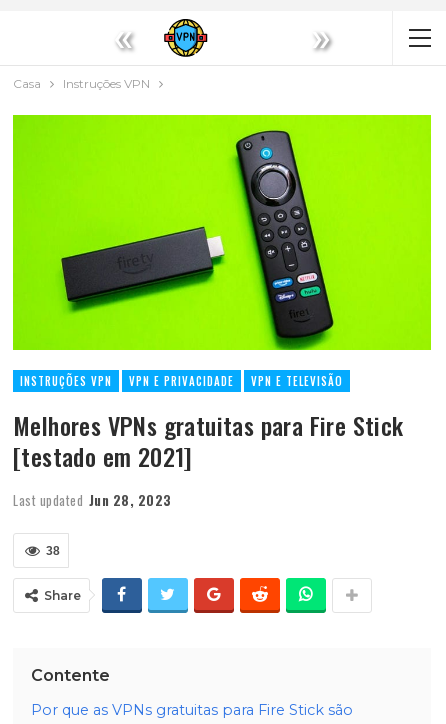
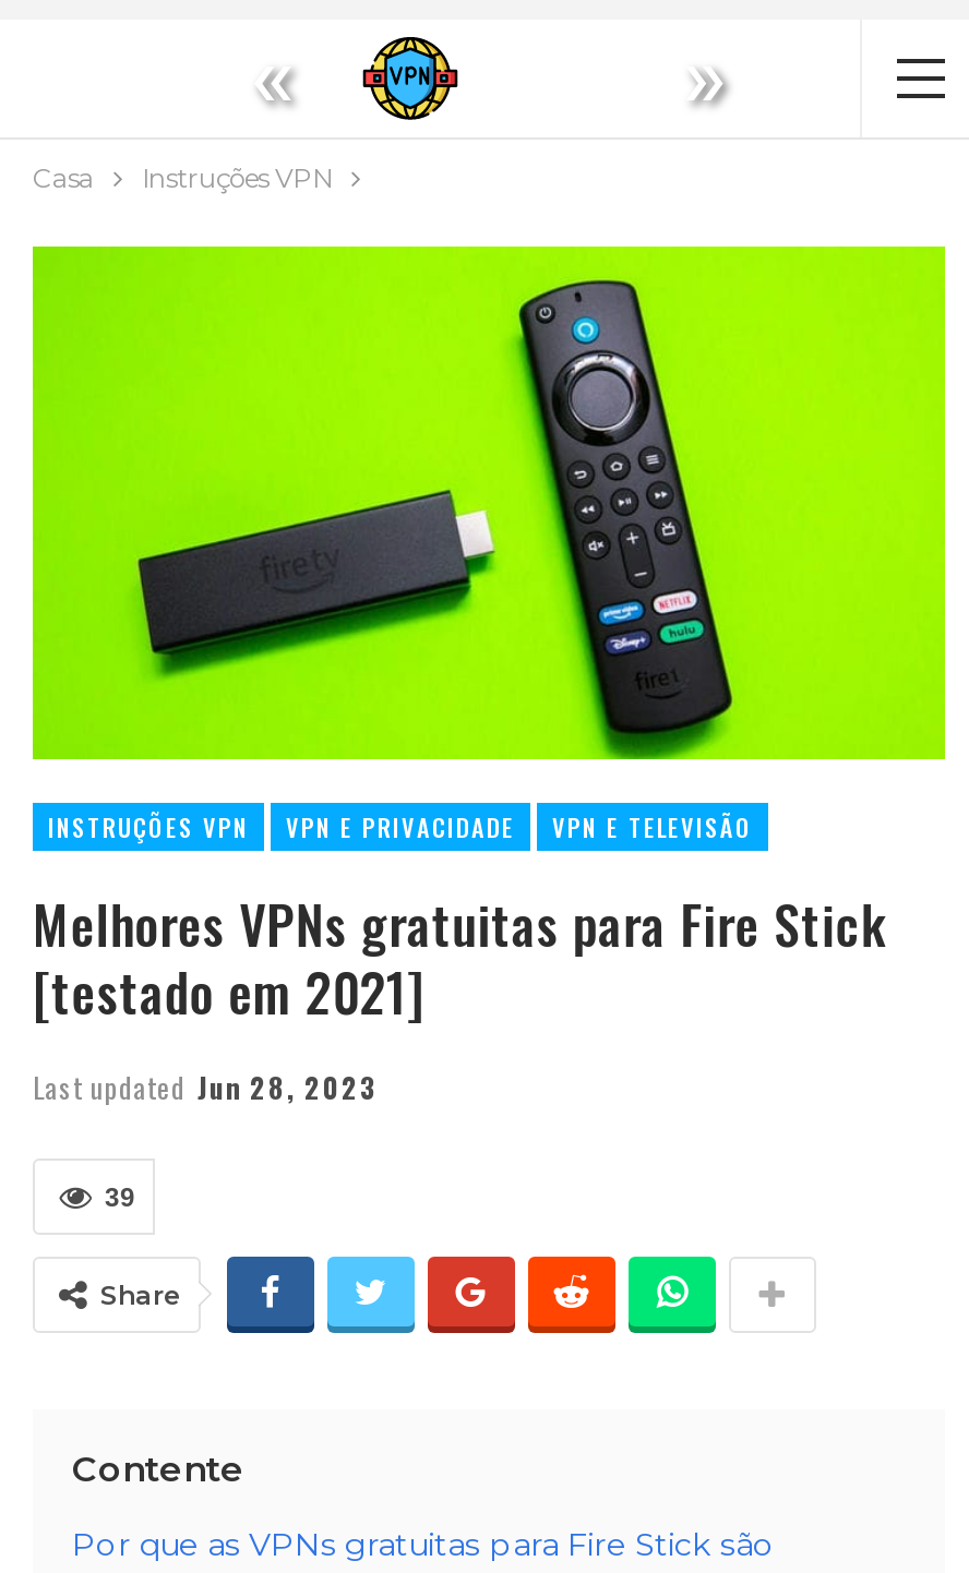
[46,543,60,557] 38 -> [105,1181,135,1212] 39

